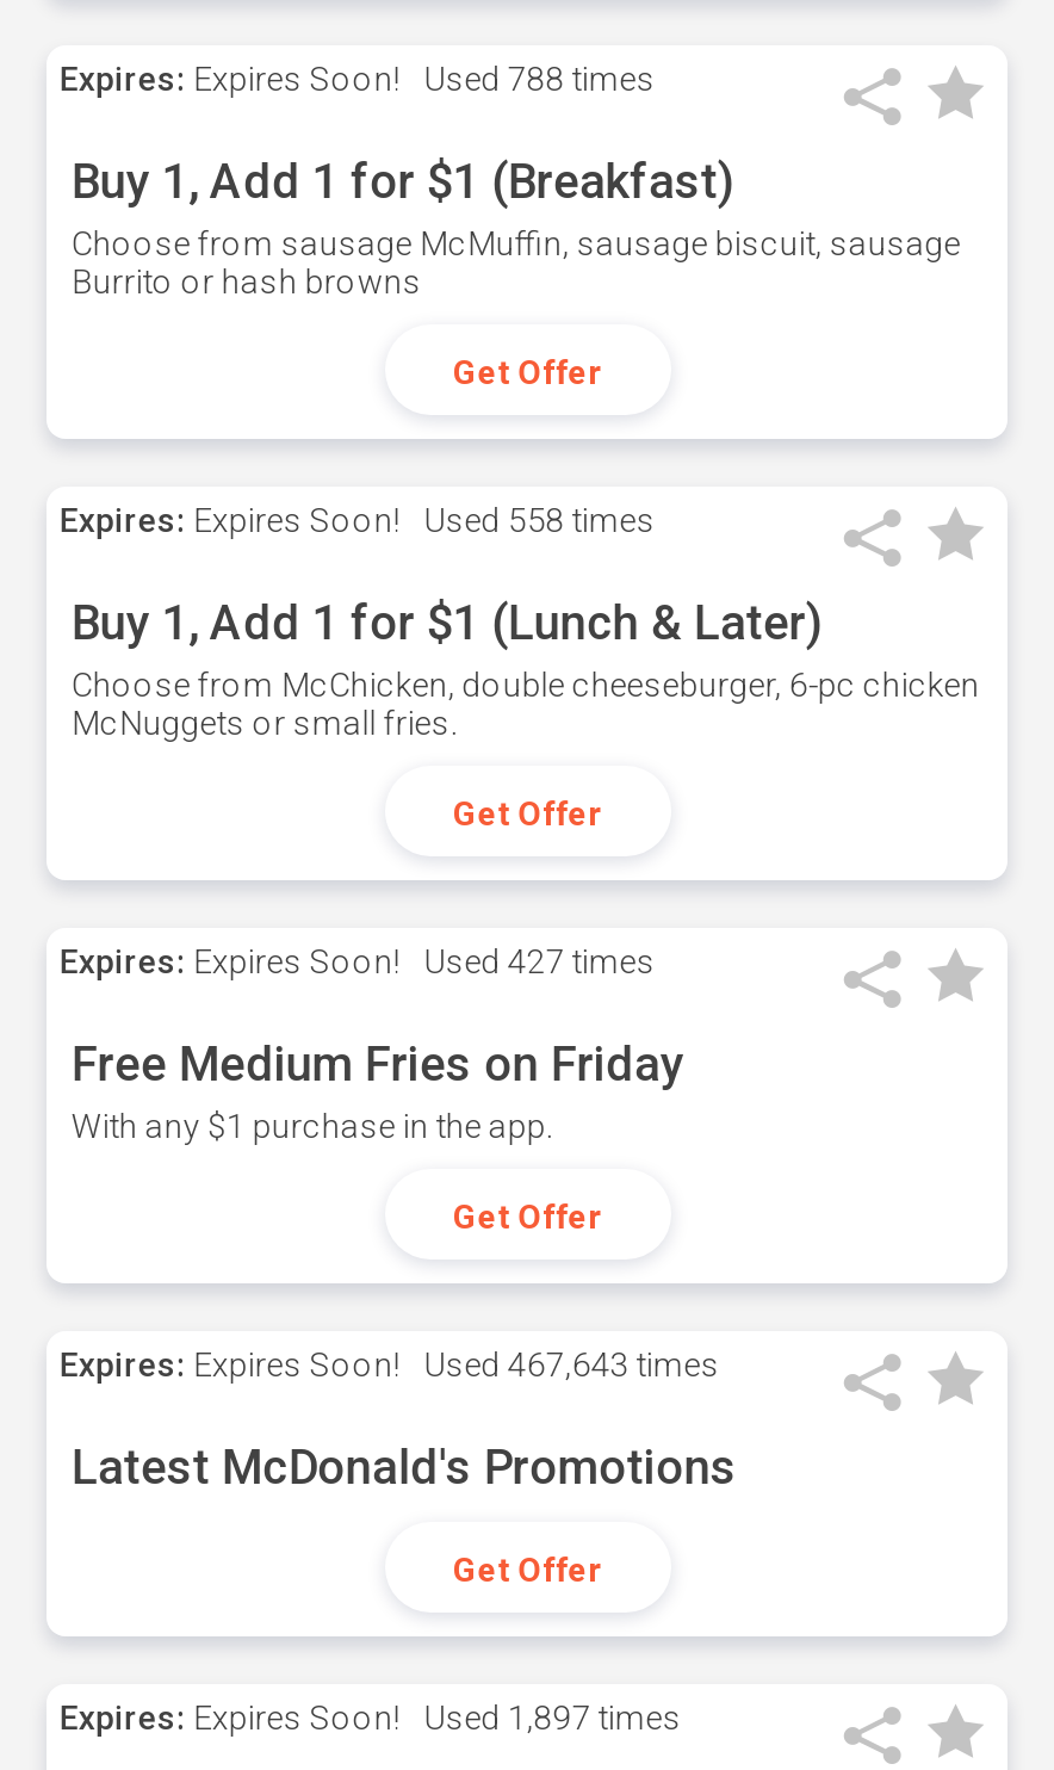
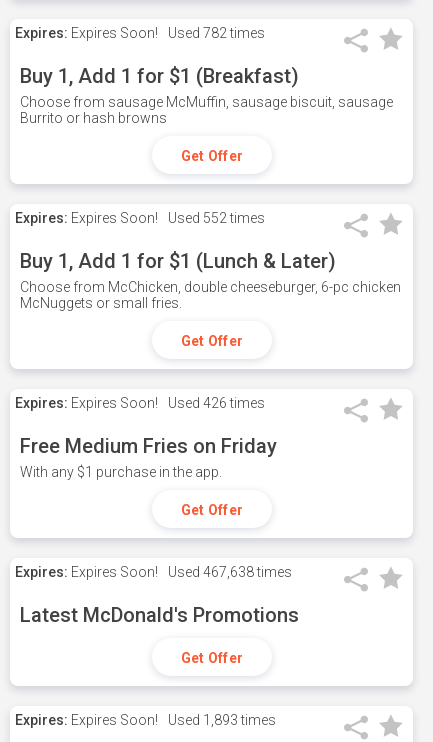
[59,60,656,98] Expires: Expires Soon! Used 788 times -> [15,25,265,41] Expires: Expires Soon! Used 782 times
[59,501,656,539] Expires: Expires Soon! Used 558 times -> [15,210,265,226] Expires: Expires Soon! Used 552 times
[59,942,656,980] Expires: Expires Soon! Used 427 times -> [15,395,265,411] Expires: Expires Soon! Used 426 times
[59,1345,720,1384] Expires: Expires Soon! Used 467,643 times -> [15,564,292,580] Expires: Expires Soon! Used 467,638 times
[59,1698,682,1737] Expires: Expires Soon! Used 1,897 times -> [15,712,276,728] Expires: Expires Soon! Used 1,893 times

